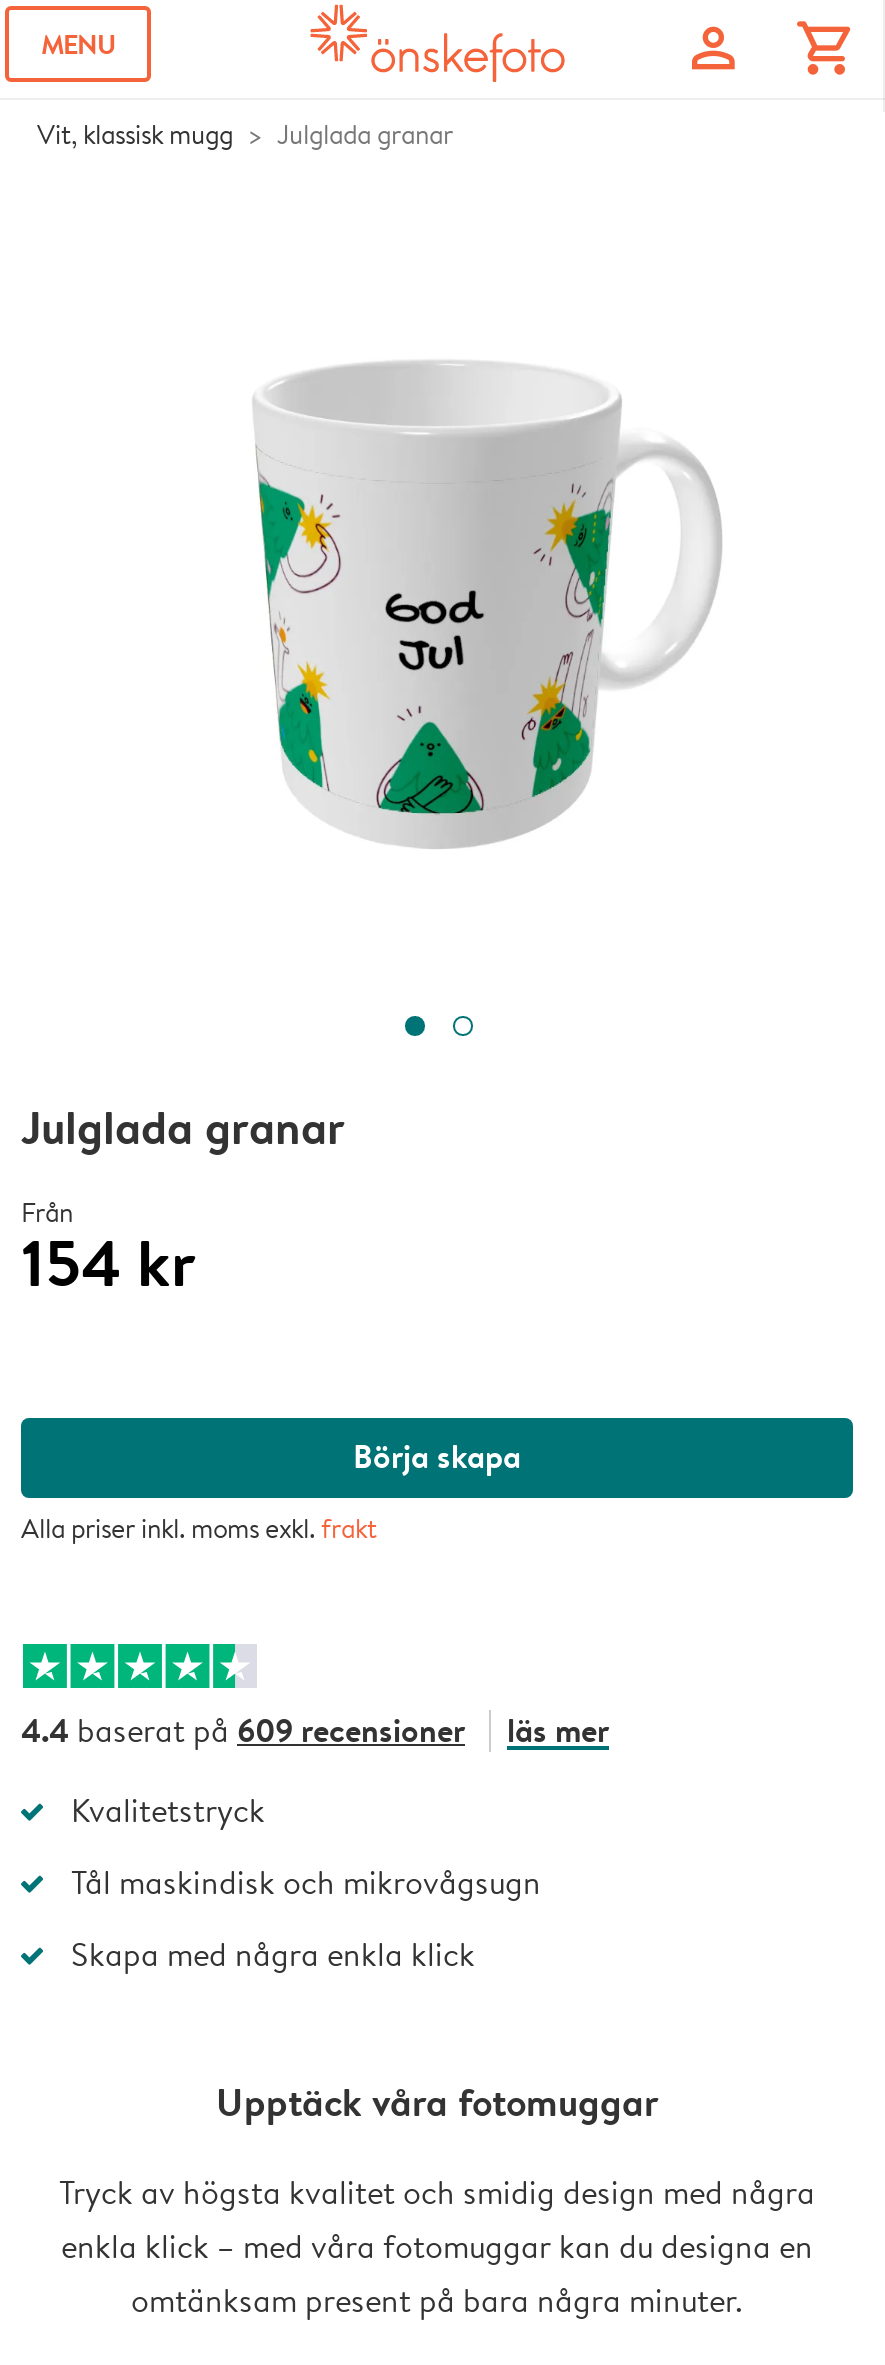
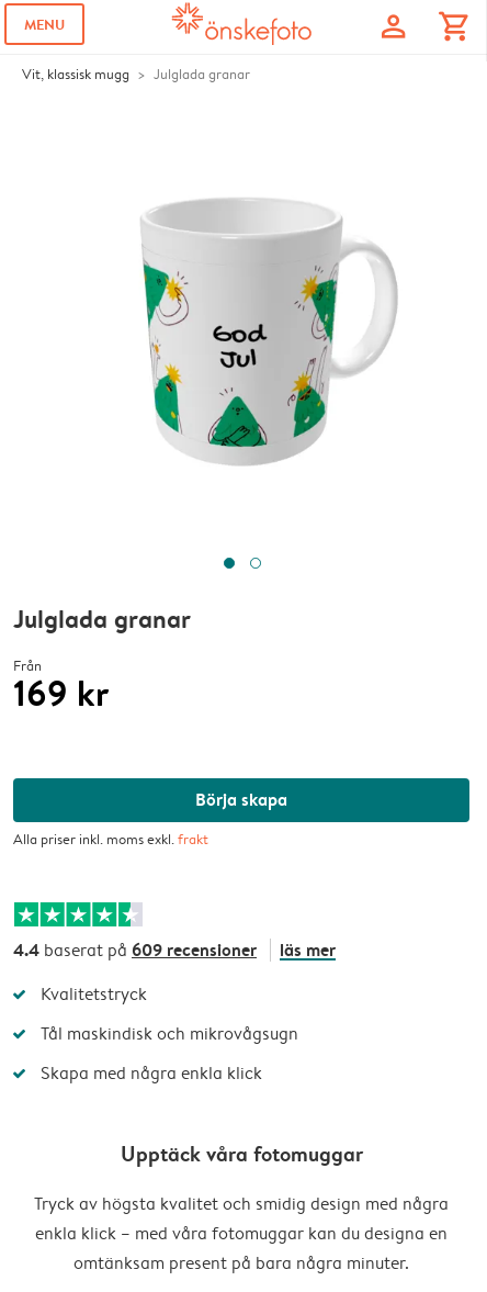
[21,1220,195,1306] 154 kr -> [13,670,109,717] 169 kr

